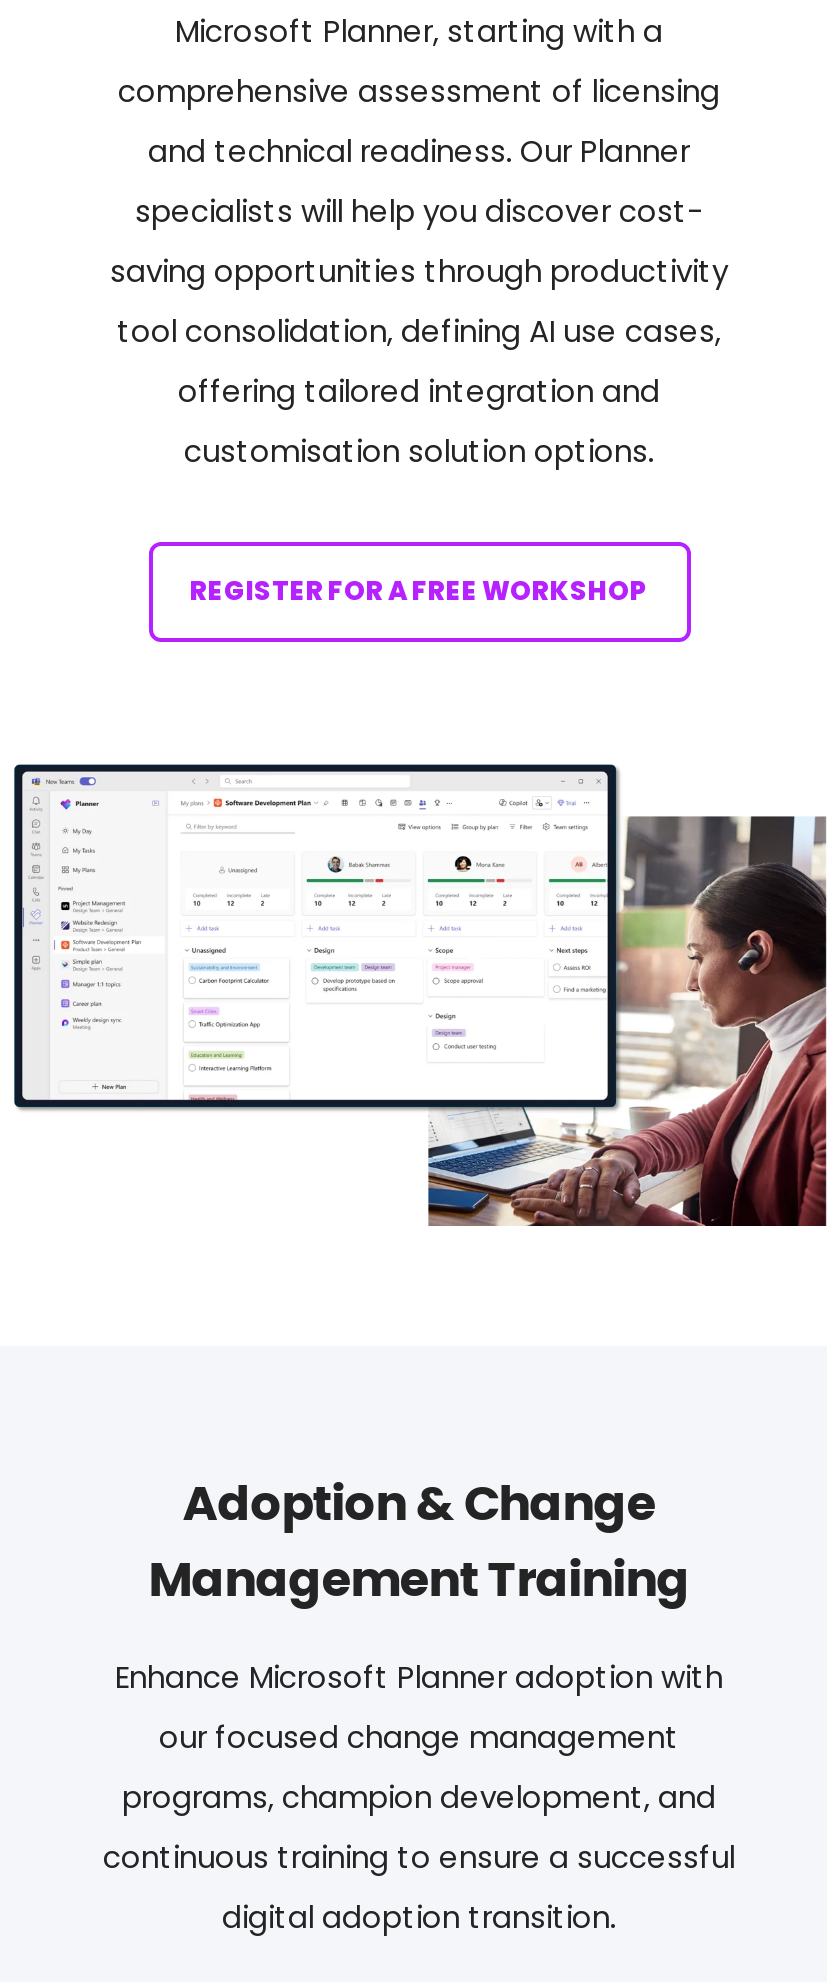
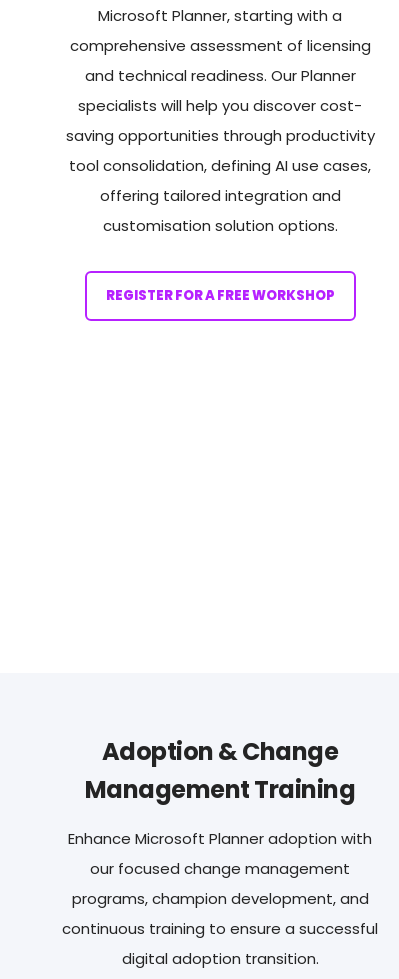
[11,762,821,1228] [image] -> none

